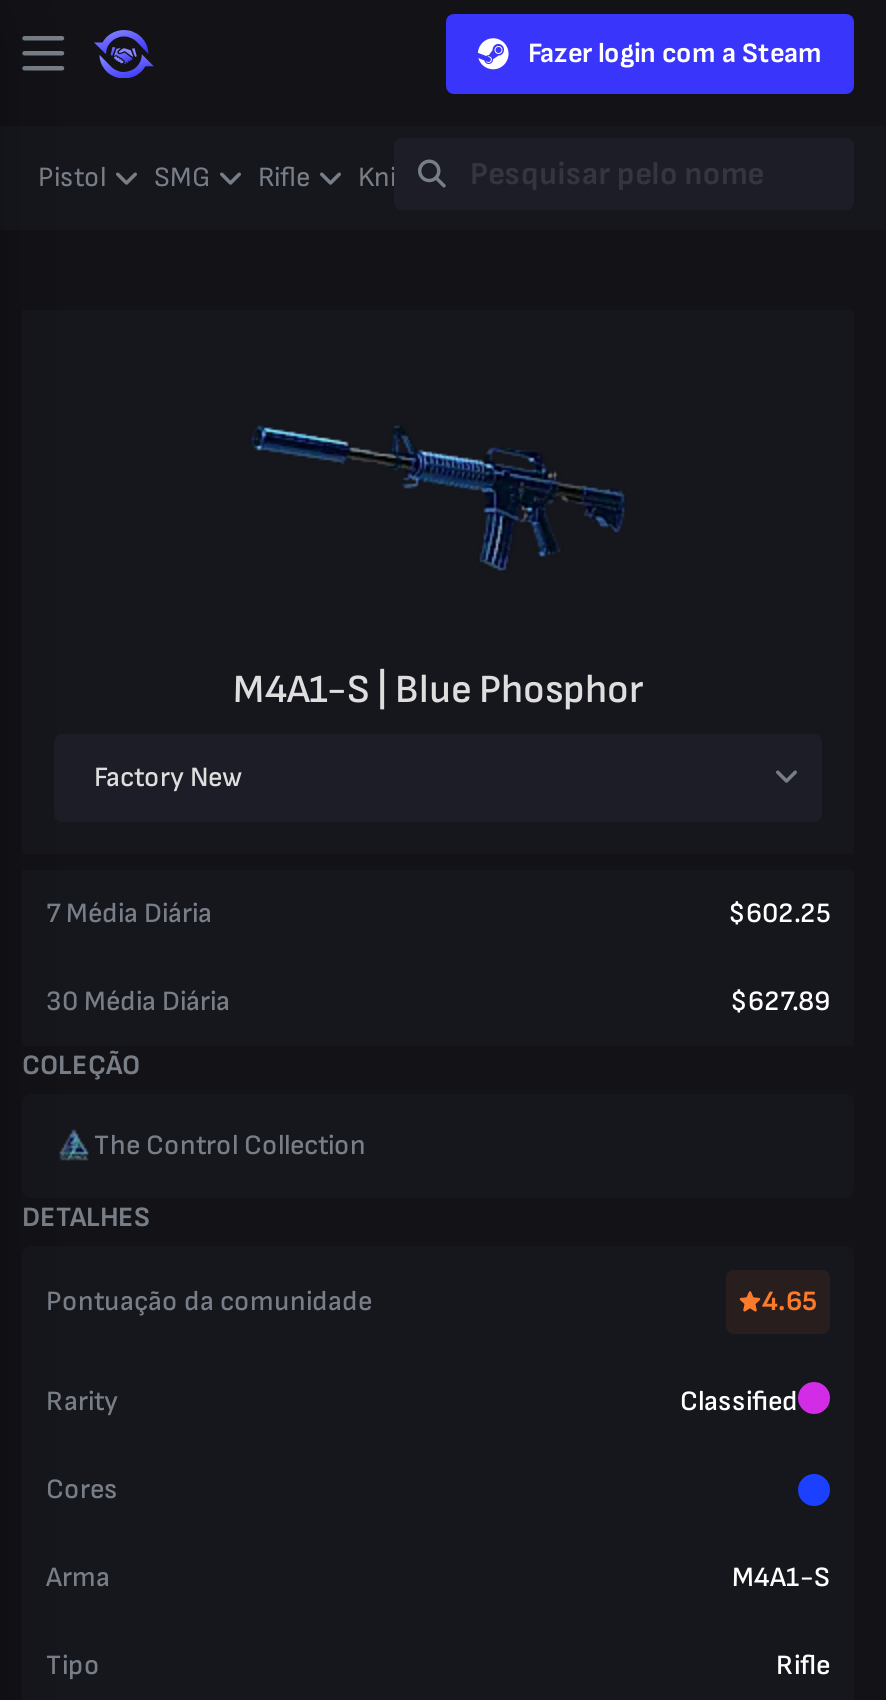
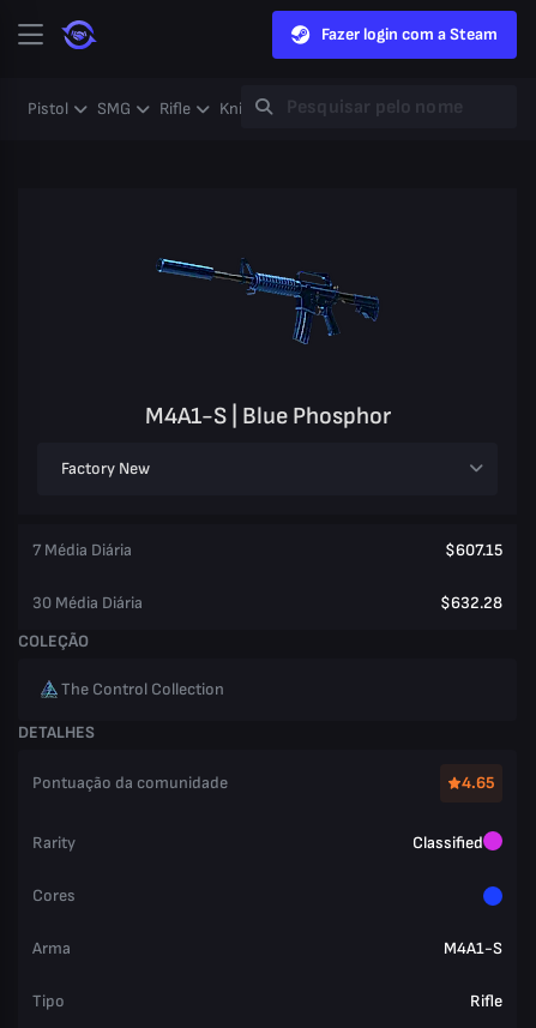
[728,896,830,930] $602.25 -> [445,540,502,560] $607.15
[730,984,830,1018] $627.89 -> [440,593,502,613] $632.28

